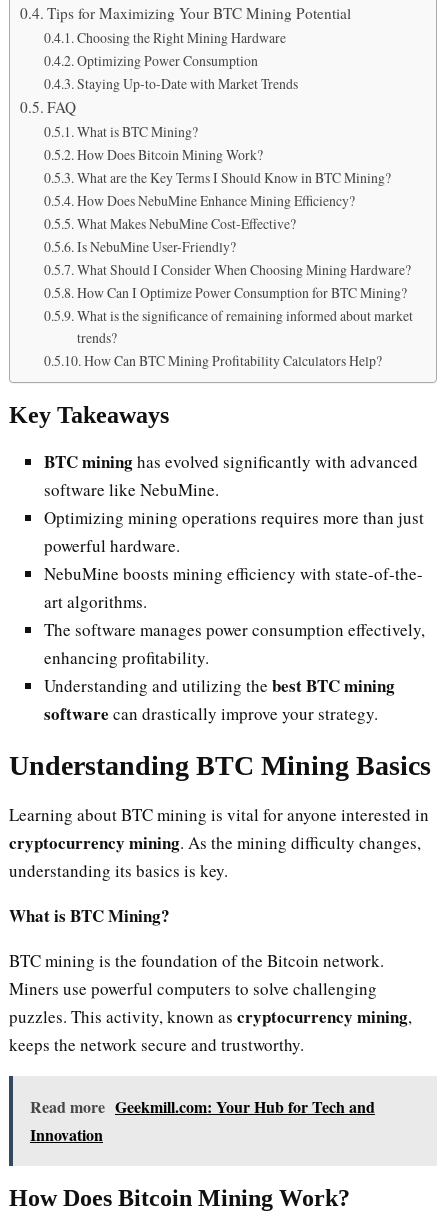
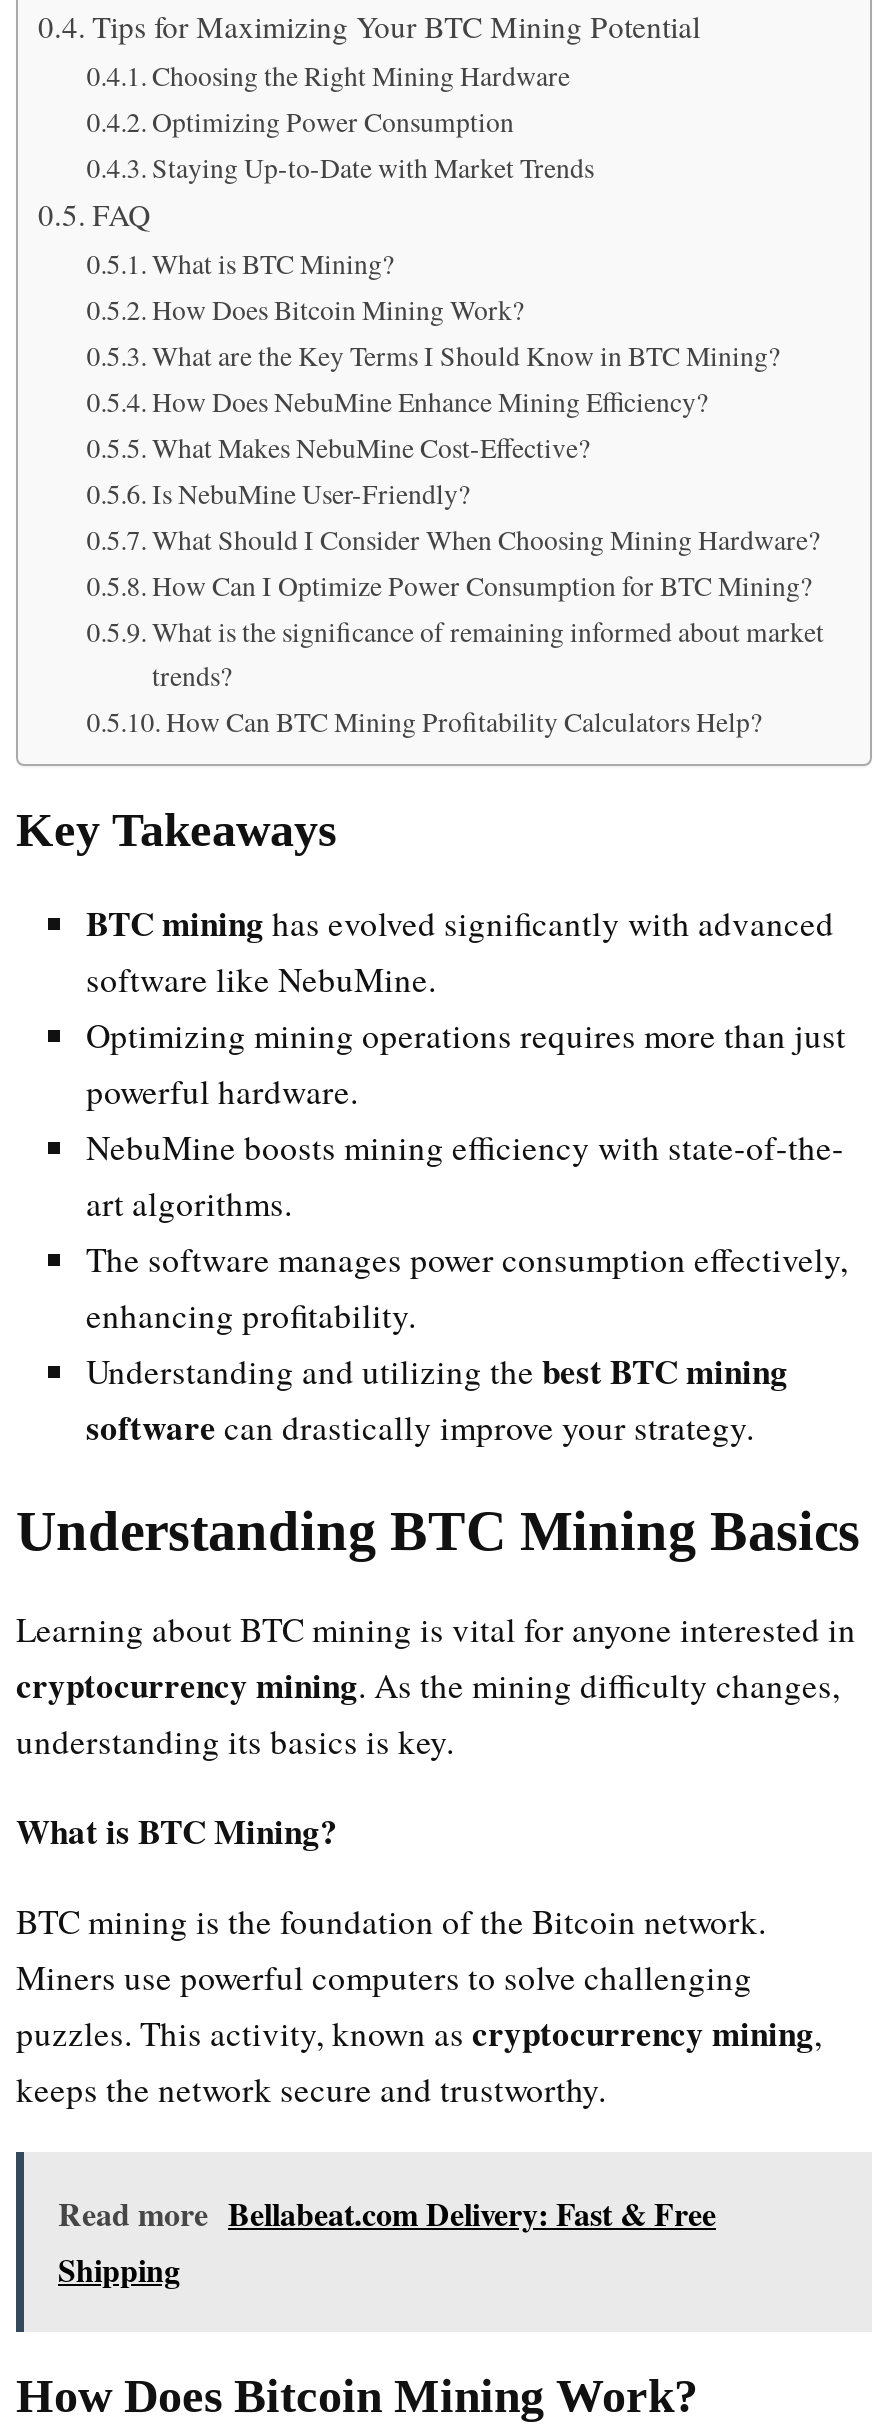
[30,1095,375,1146] Read more Geekmill.com: Your Hub for Tech and | Innovation -> [58,2191,716,2293] Read more Bellabeat.com Delivery: Fast & Free | Shipping

